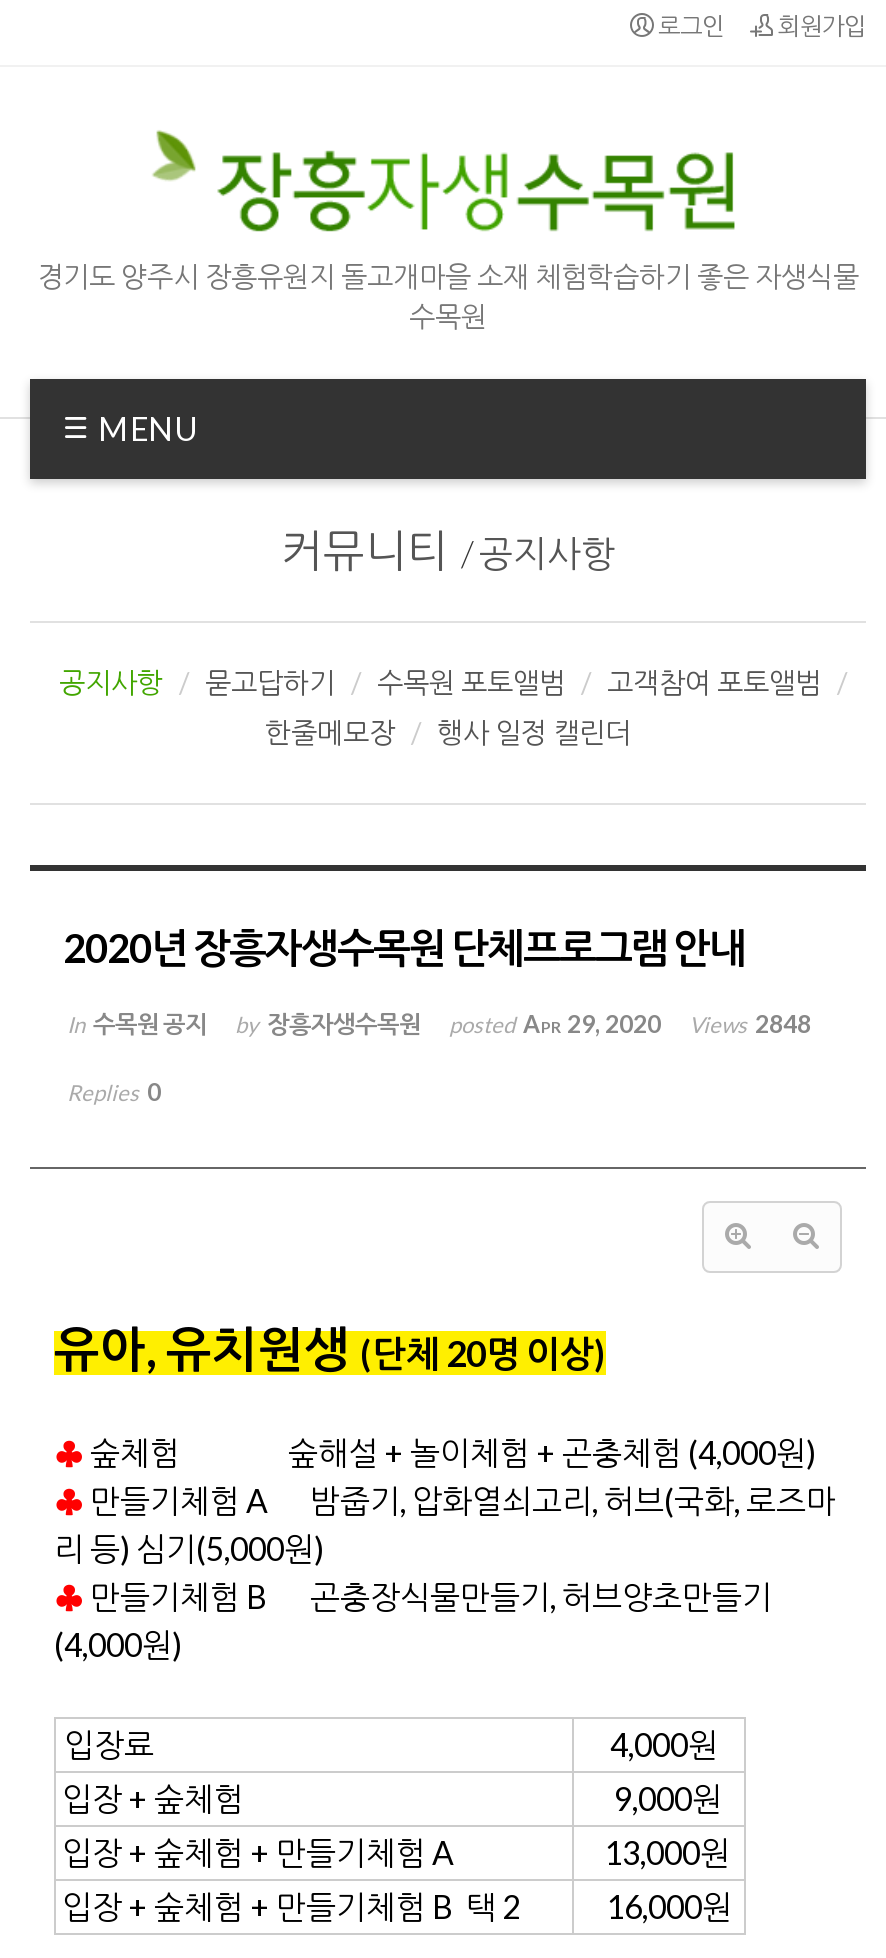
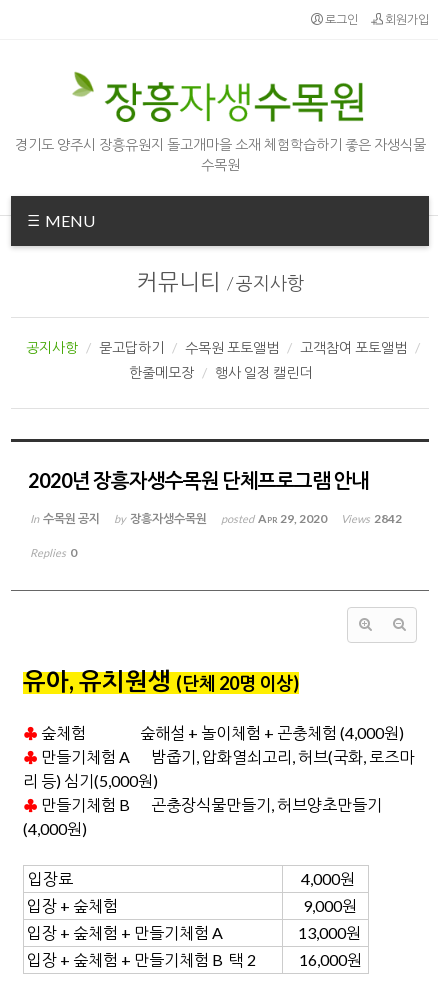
[67,1009,811,1039] In 수목원 공지 by 장흥자생수목원 posted Apr 29, 2020 Views 2848 -> [29,511,401,526] In 수목원 공지 by 장흥자생수목원 posted Apr 29, 2020 Views 2842

